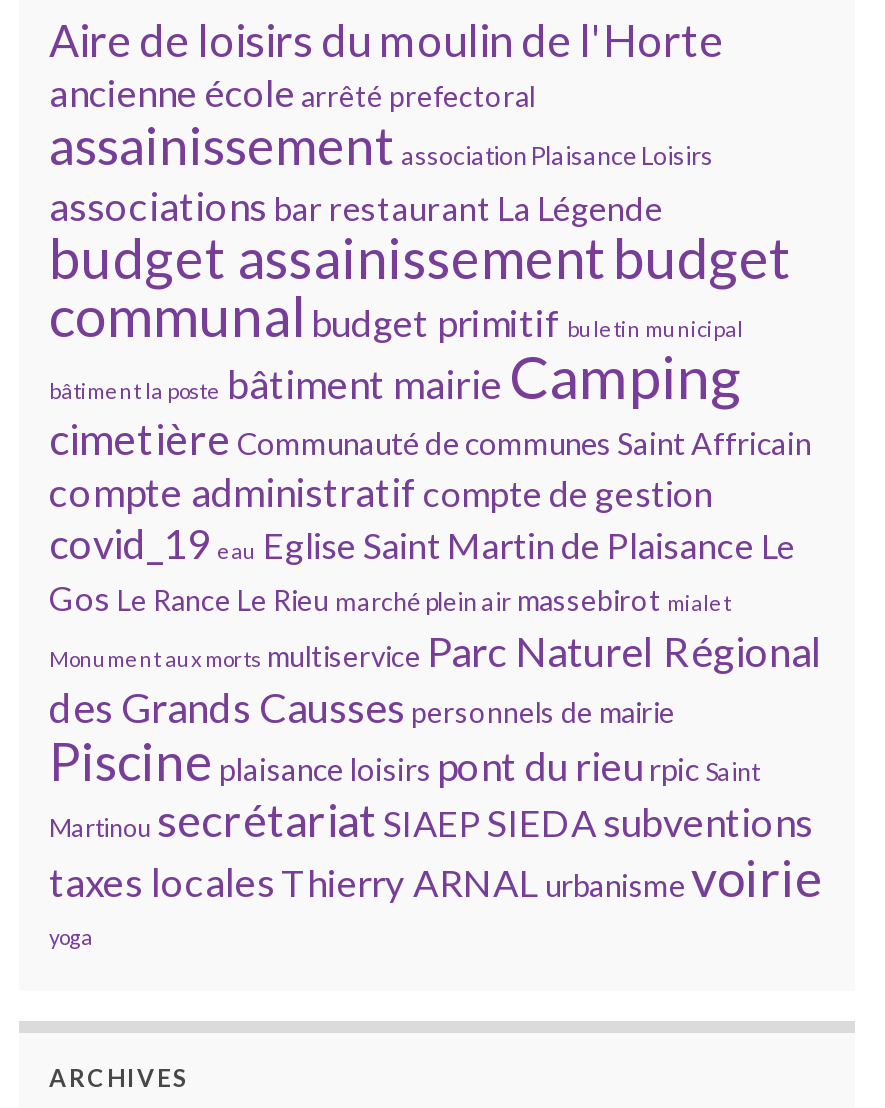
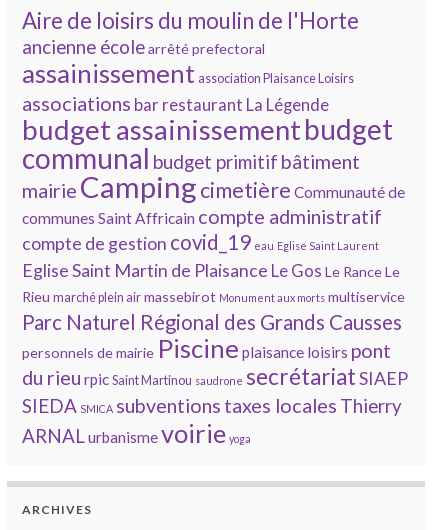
[49,281,823,949] communal budget primitif buletin municipal | bâtiment la poste bâtiment mairie Camping | cimetière Communauté de communes Saint Affricain | compte administratif compte de gestion | covid_19 eau Eglise Saint Martin de Plaisance Le | Gos Le Rance Le Rieu marché plein air massebirot mialet | Monument aux morts multiservice Parc Naturel Régional | des Grands Causses personnels de mairie | Piscine plaisance loisirs pont du rieu rpic Saint | Martinou secrétariat SIAEP SIEDA subventions | taxes locales Thierry ARNAL urbanisme voirie | yoga -> [22,141,408,448] communal budget primitif bâtiment | mairie Camping cimetière Communauté de | communes Saint Affricain compte administratif | compte de gestion covid_19 eau Eglise Saint Laurent | Eglise Saint Martin de Plaisance Le Gos Le Rance Le | Rieu marché plein air massebirot Monument aux morts multiservice | Parc Naturel Régional des Grands Causses | personnels de mairie Piscine plaisance loisirs pont | du rieu rpic Saint Martinou saudrone secrétariat SIAEP | SIEDA SMICA subventions taxes locales Thierry | ARNAL urbanisme voirie yoga

